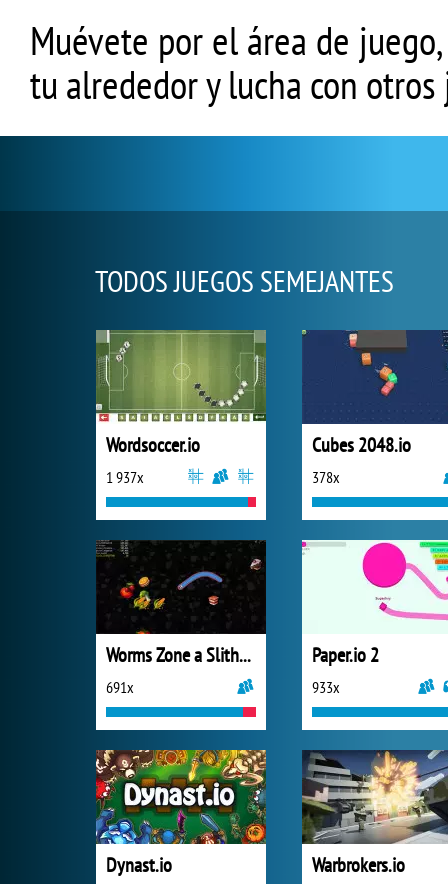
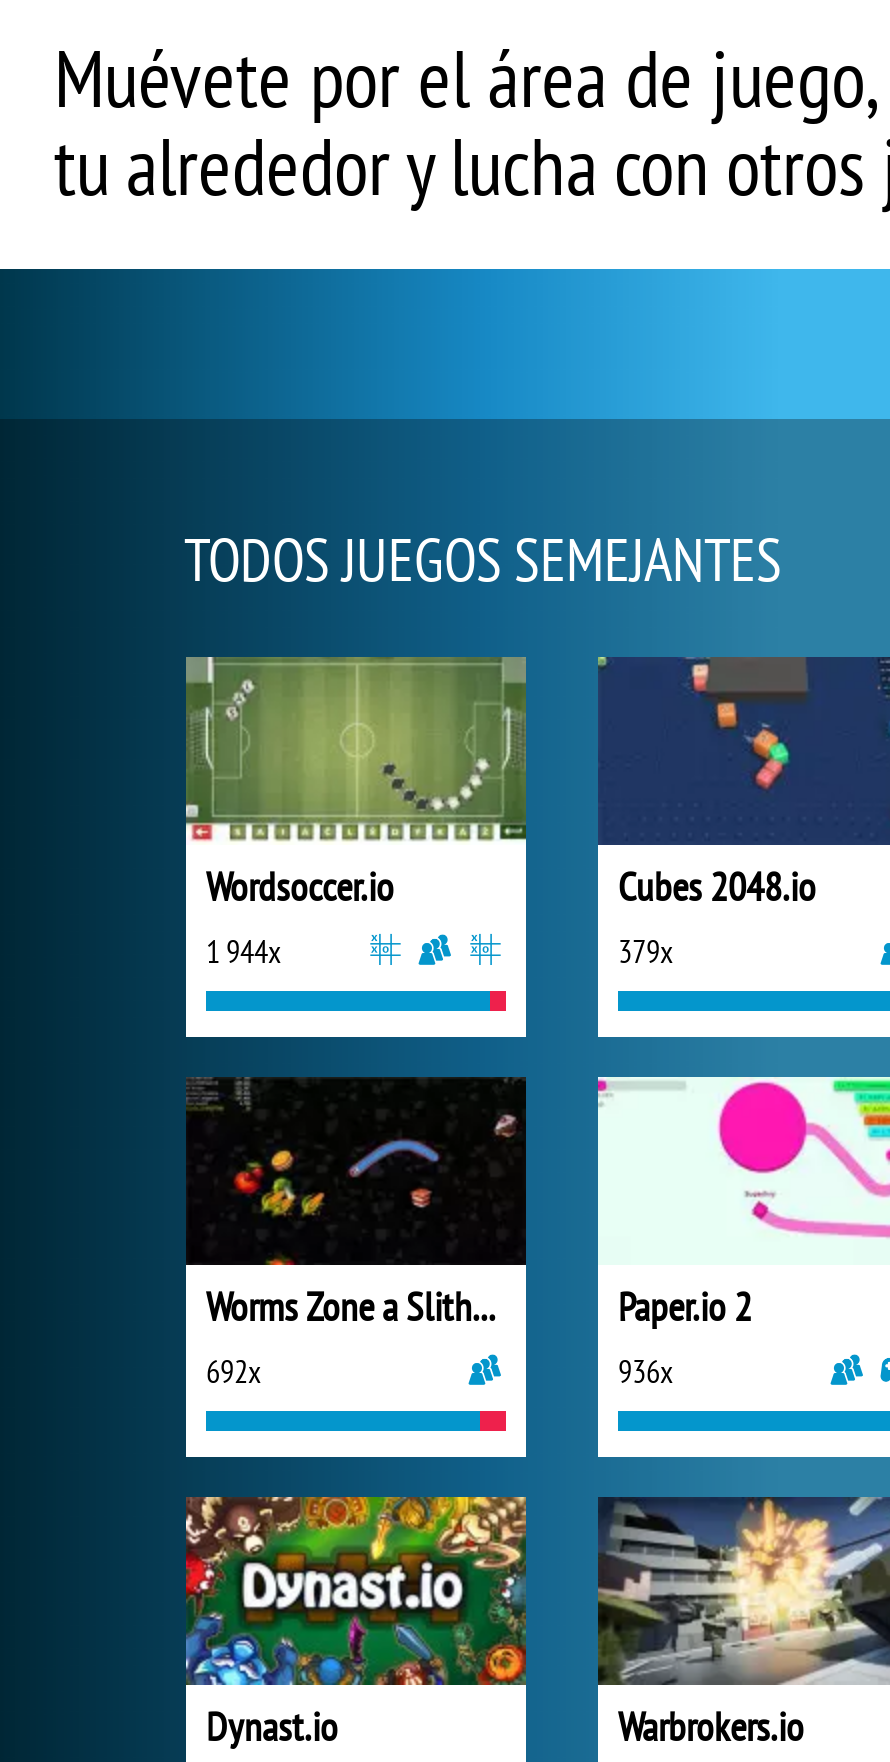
[106,467,144,487] 1 937x -> [206,931,282,971] 1 944x
[312,467,340,487] 378x -> [618,931,674,971] 379x
[106,677,134,697] 691x -> [206,1351,262,1391] 692x
[312,677,340,697] 933x -> [618,1351,674,1391] 936x

